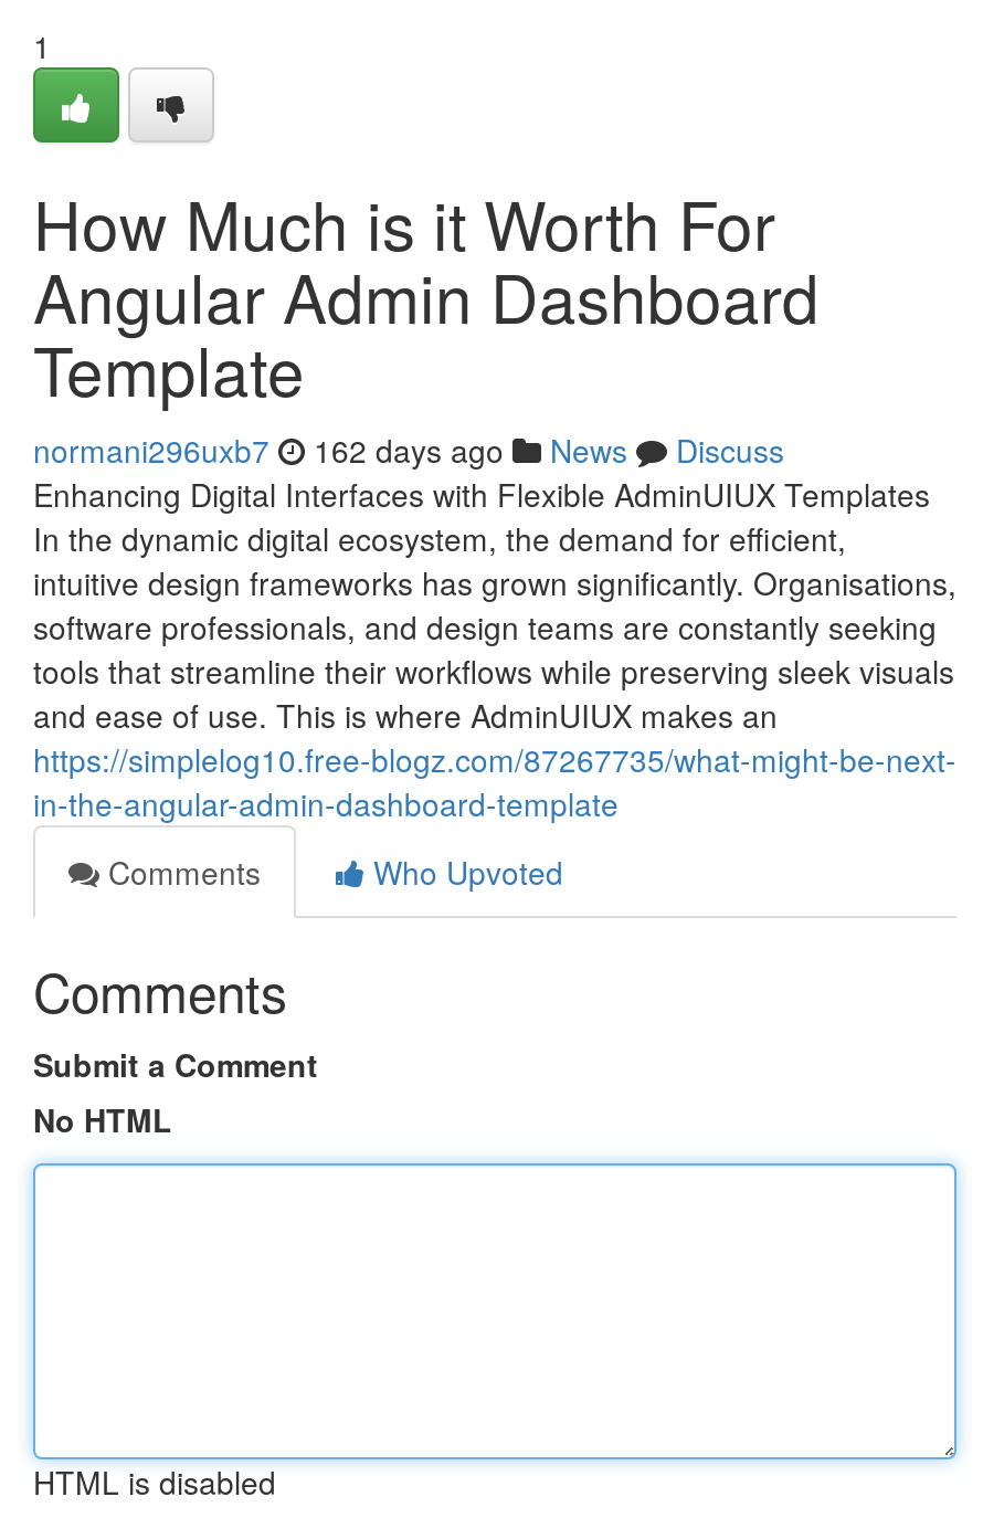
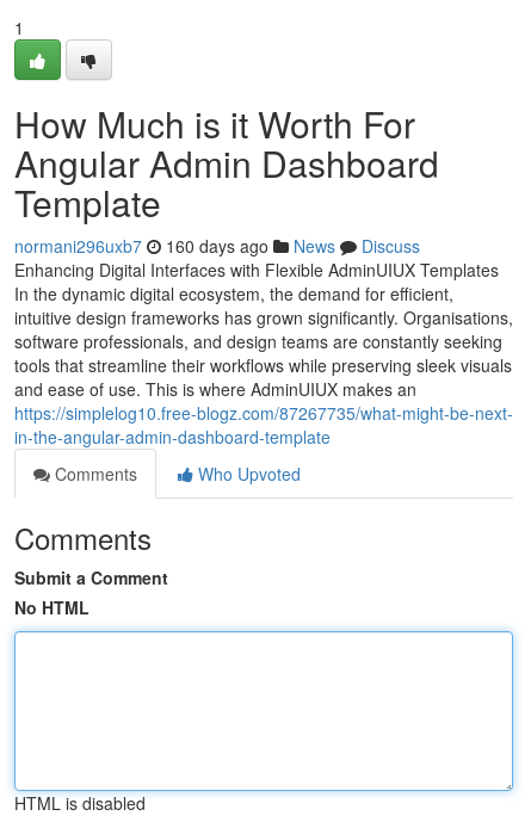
[33,428,784,472] normani296uxb7 162 days ago News Discuss -> [14,234,420,258] normani296uxb7 160 days ago News Discuss

